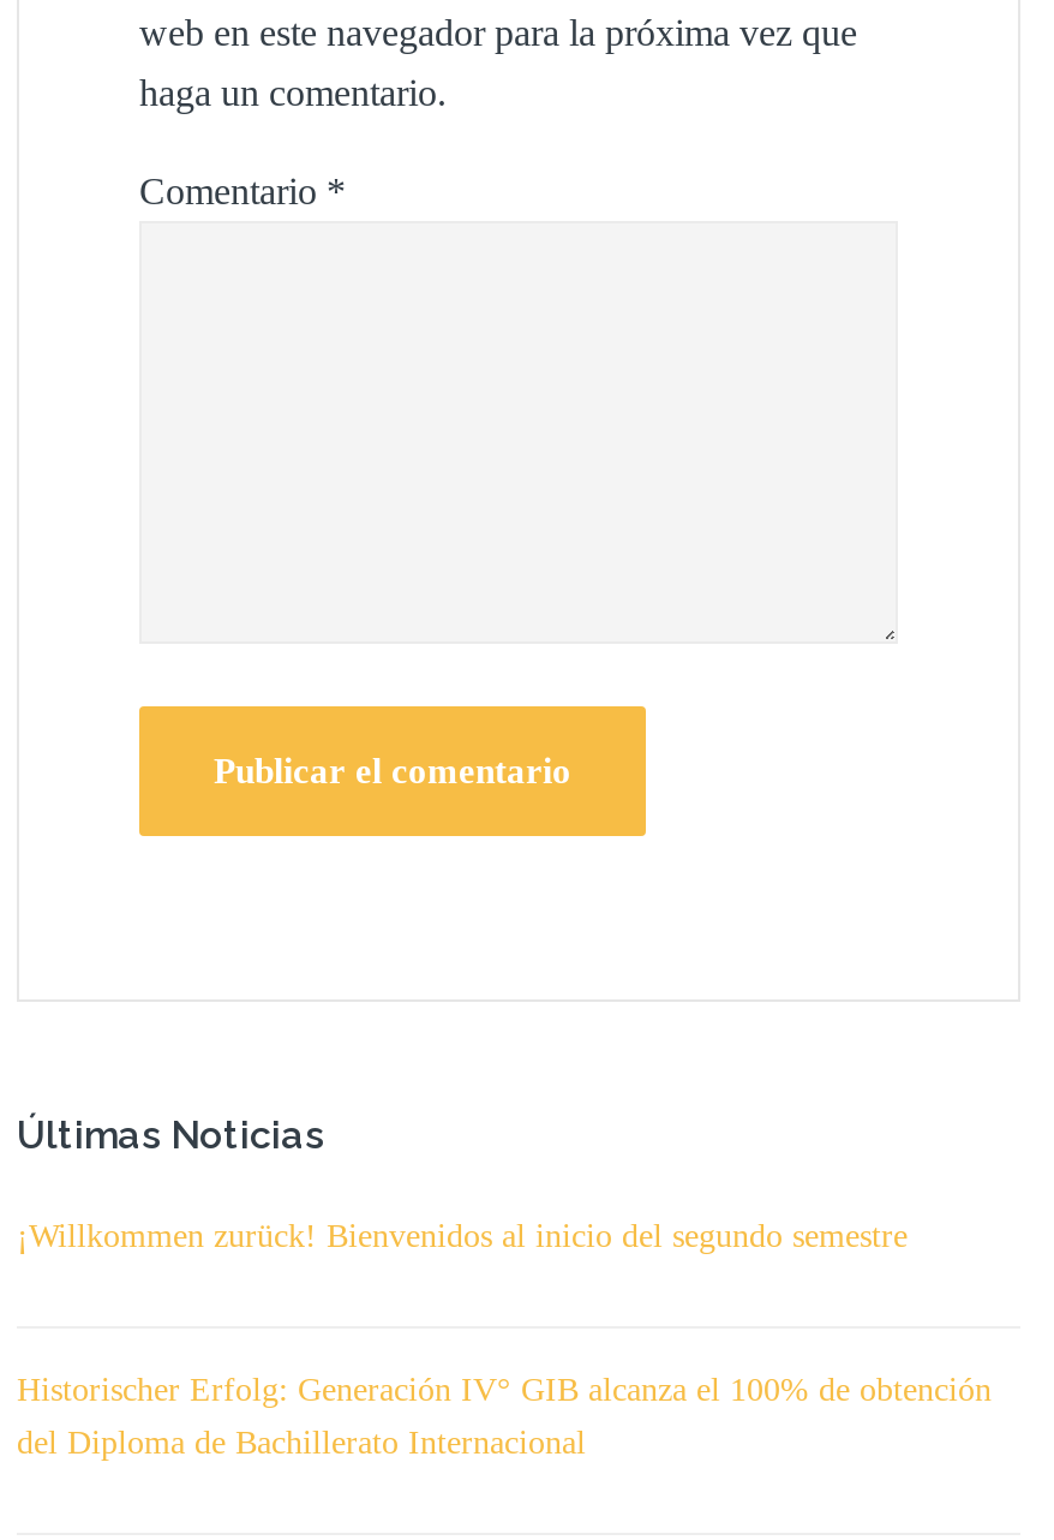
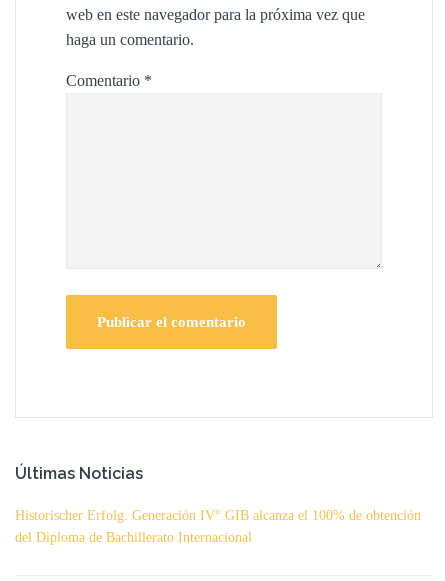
[17,1218,908,1254] ¡Willkommen zurück! Bienvenidos al inicio del segundo semestre -> none

